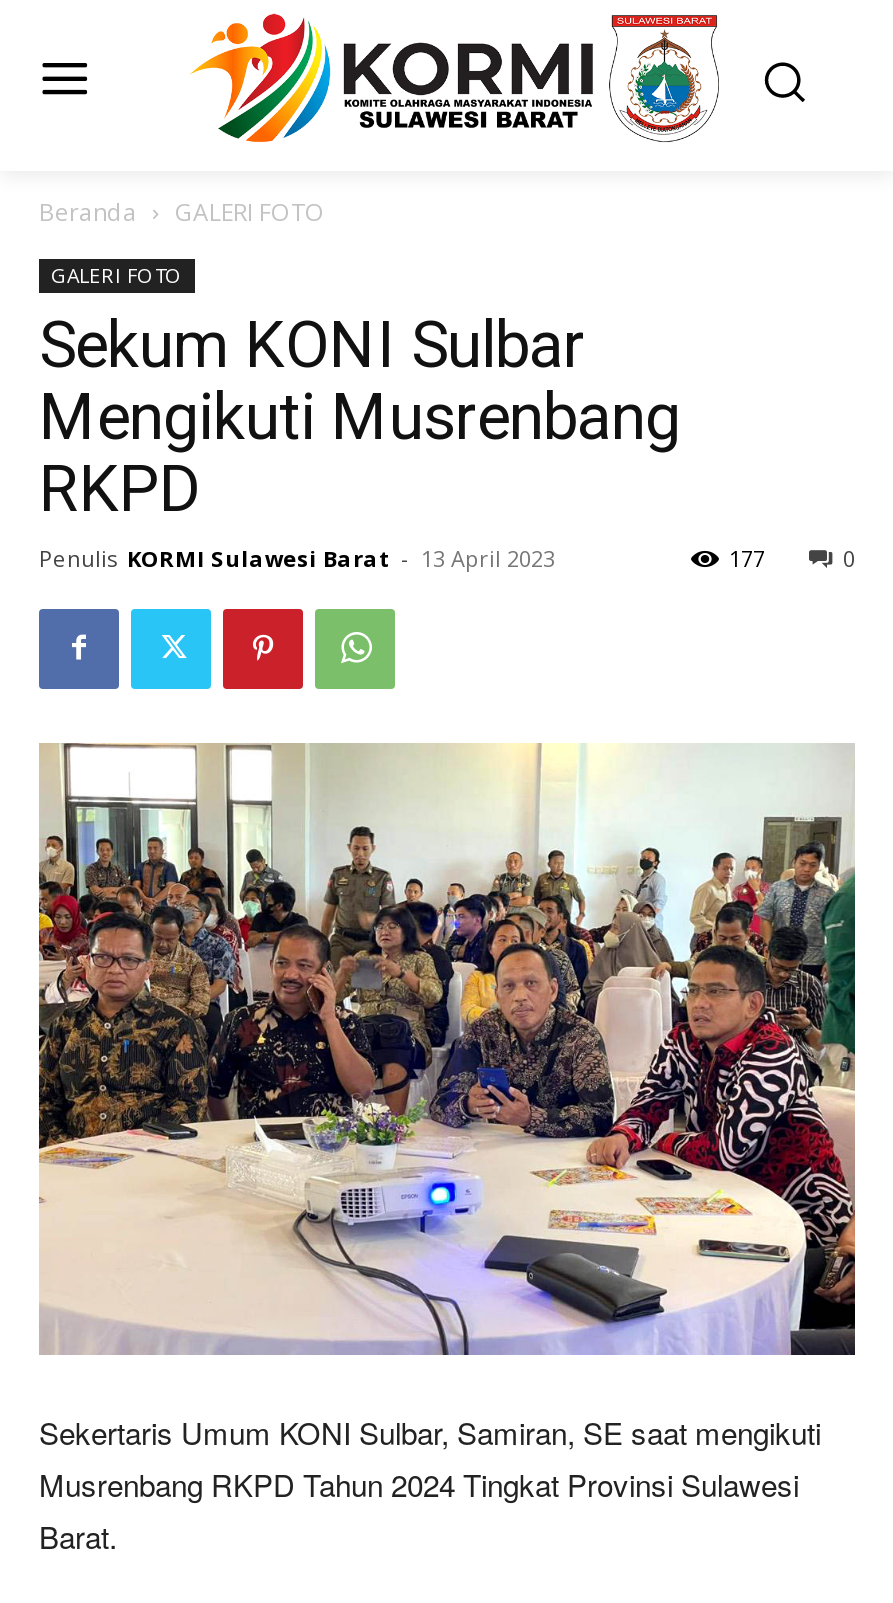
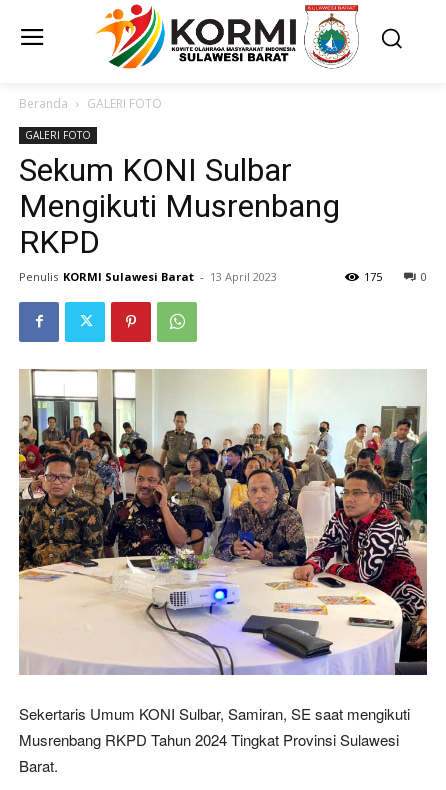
[729,543,765,573] 177 -> [364,269,382,284] 175

